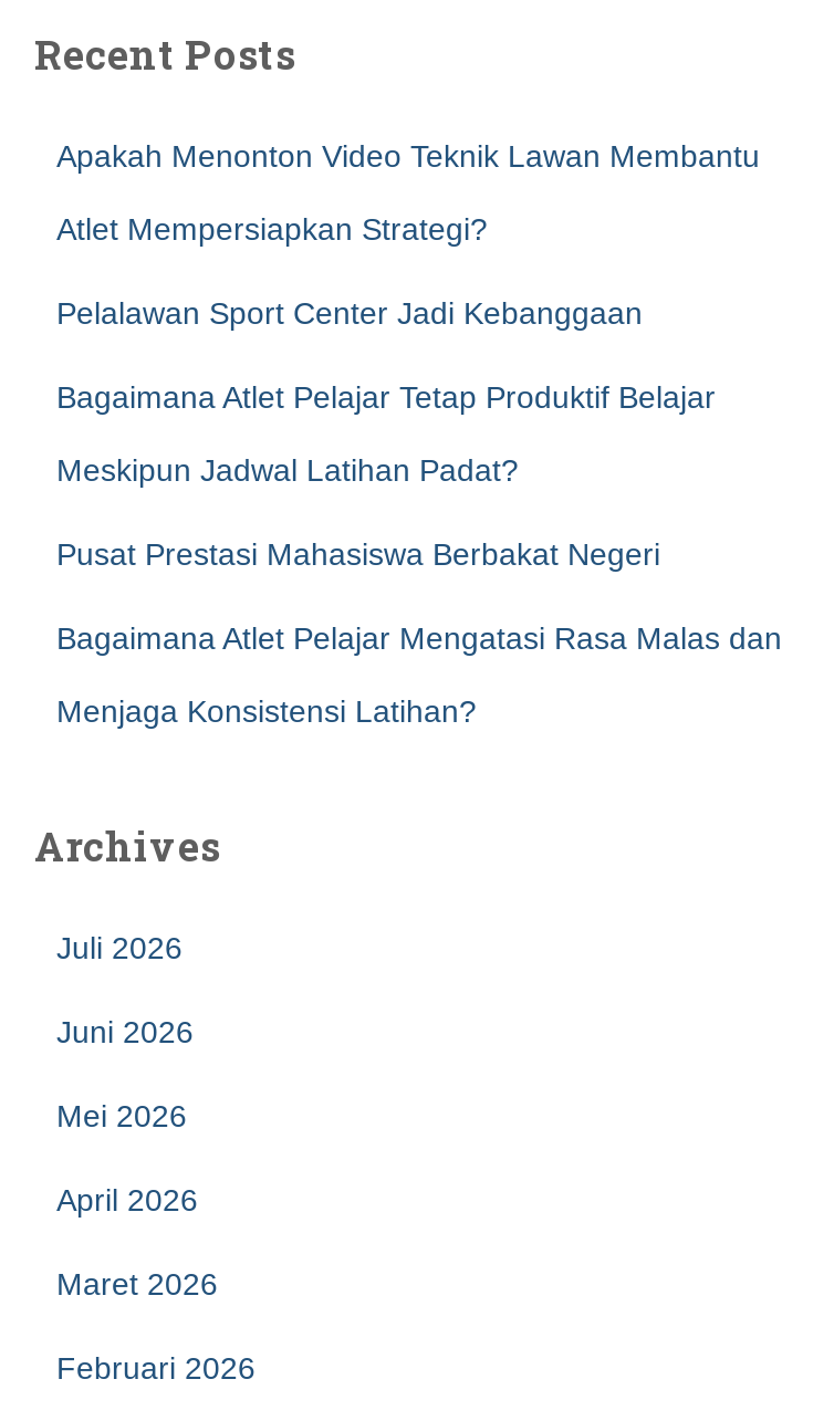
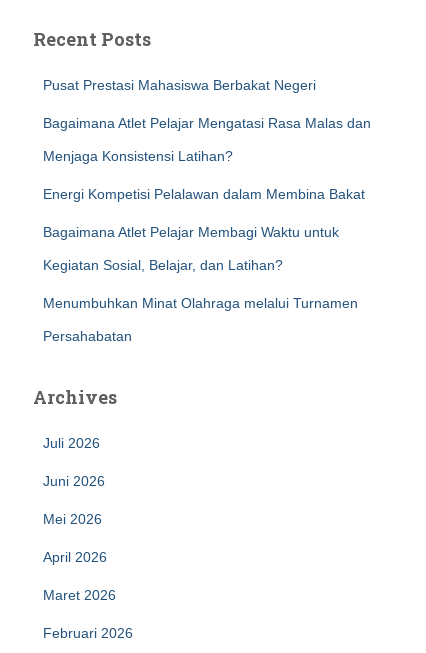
[56,138,760,488] Apakah Menonton Video Teknik Lawan Membantu | Atlet Mempersiapkan Strategi? | Pelalawan Sport Center Jadi Kebanggaan | Bagaimana Atlet Pelajar Tetap Produktif Belajar | Meskipun Jadwal Latihan Padat? -> none
moved [56,536,782,729] -> [43,77,371,164]: Pusat Prestasi Mahasiswa Berbakat Negeri | Bagaimana Atlet Pelajar Mengatasi Rasa Malas dan | Menjaga Konsistensi Latihan?
none -> [43,186,365,344] Energi Kompetisi Pelalawan dalam Membina Bakat | Bagaimana Atlet Pelajar Membagi Waktu untuk | Kegiatan Sosial, Belajar, dan Latihan? | Menumbuhkan Minat Olahraga melalui Turnamen | Persahabatan

